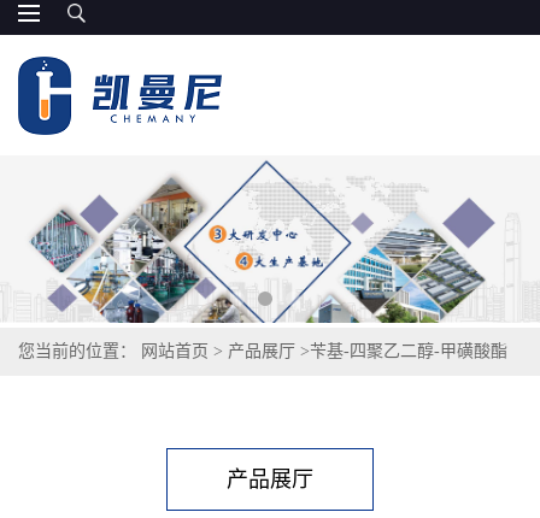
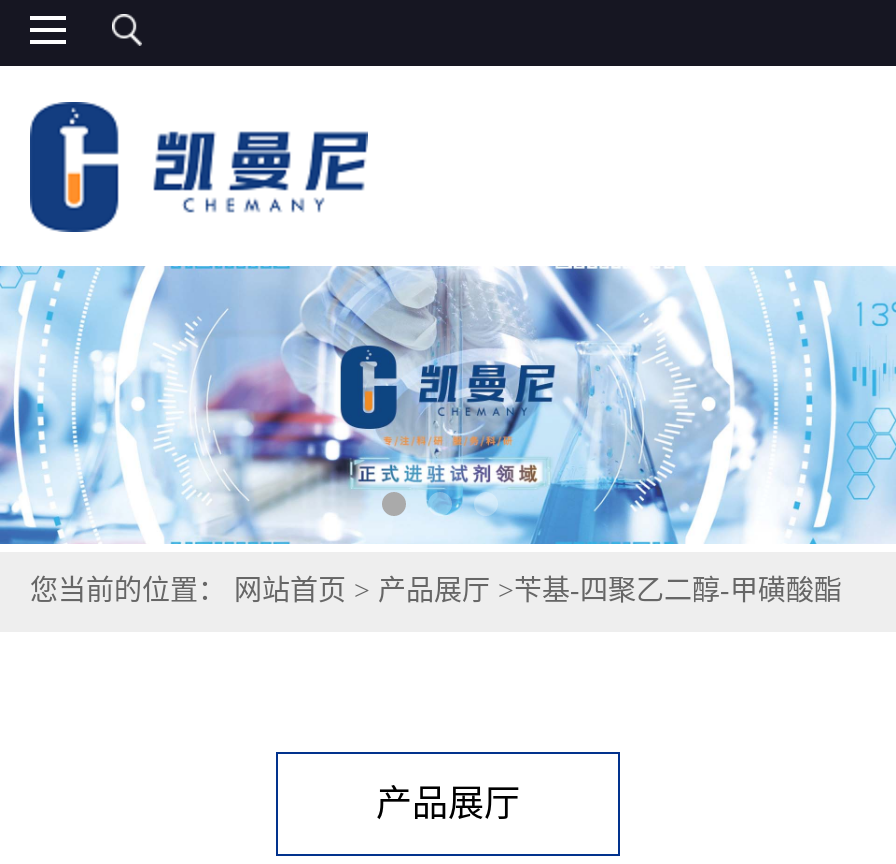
[4,155,536,324] [image] -> [6,264,890,546] [image]

